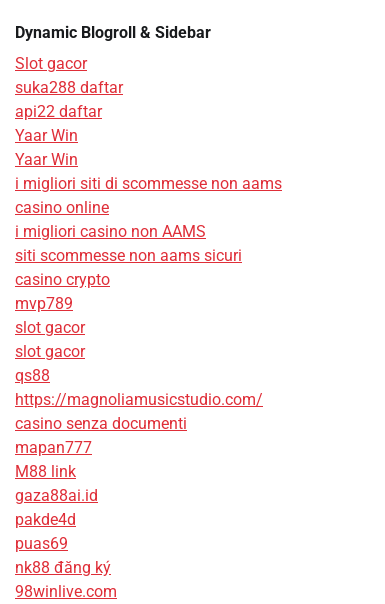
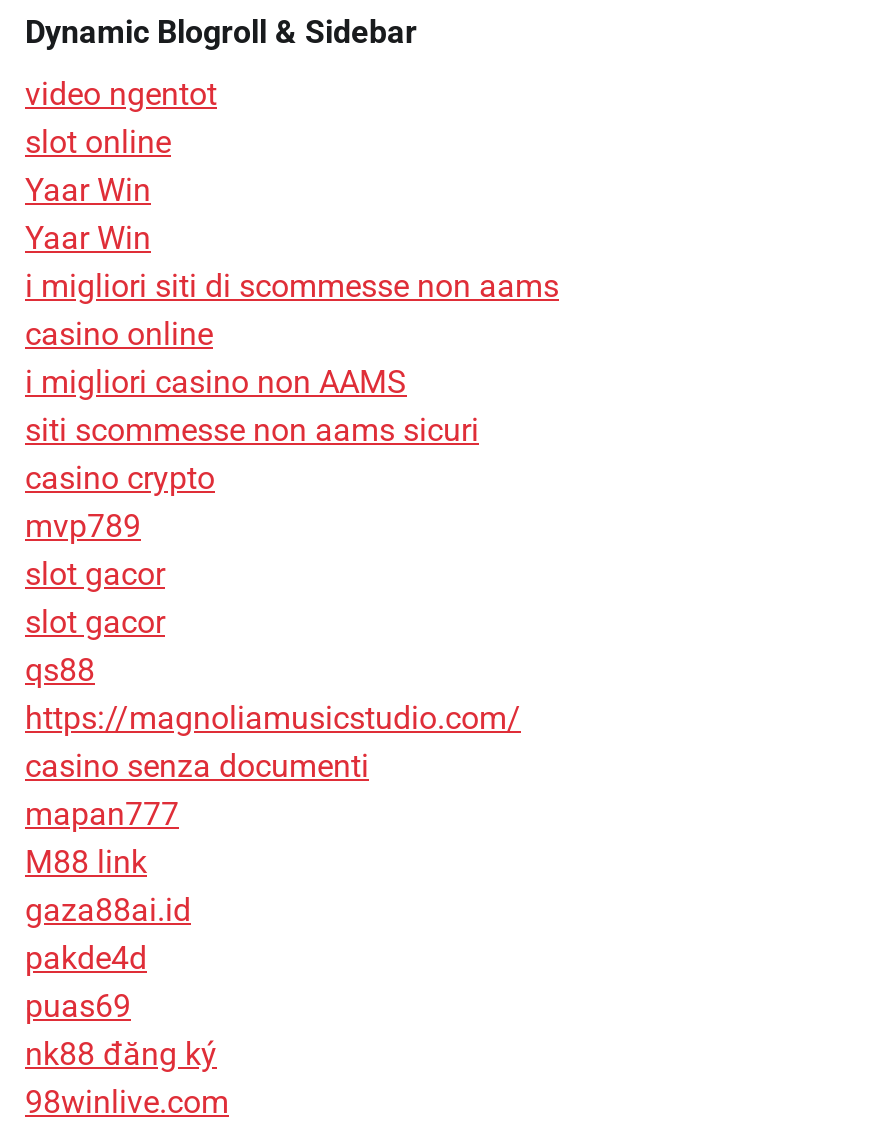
[15,54,123,121] Slot gacor | suka288 daftar | api22 daftar -> [25,76,217,162] video ngentot | slot online

